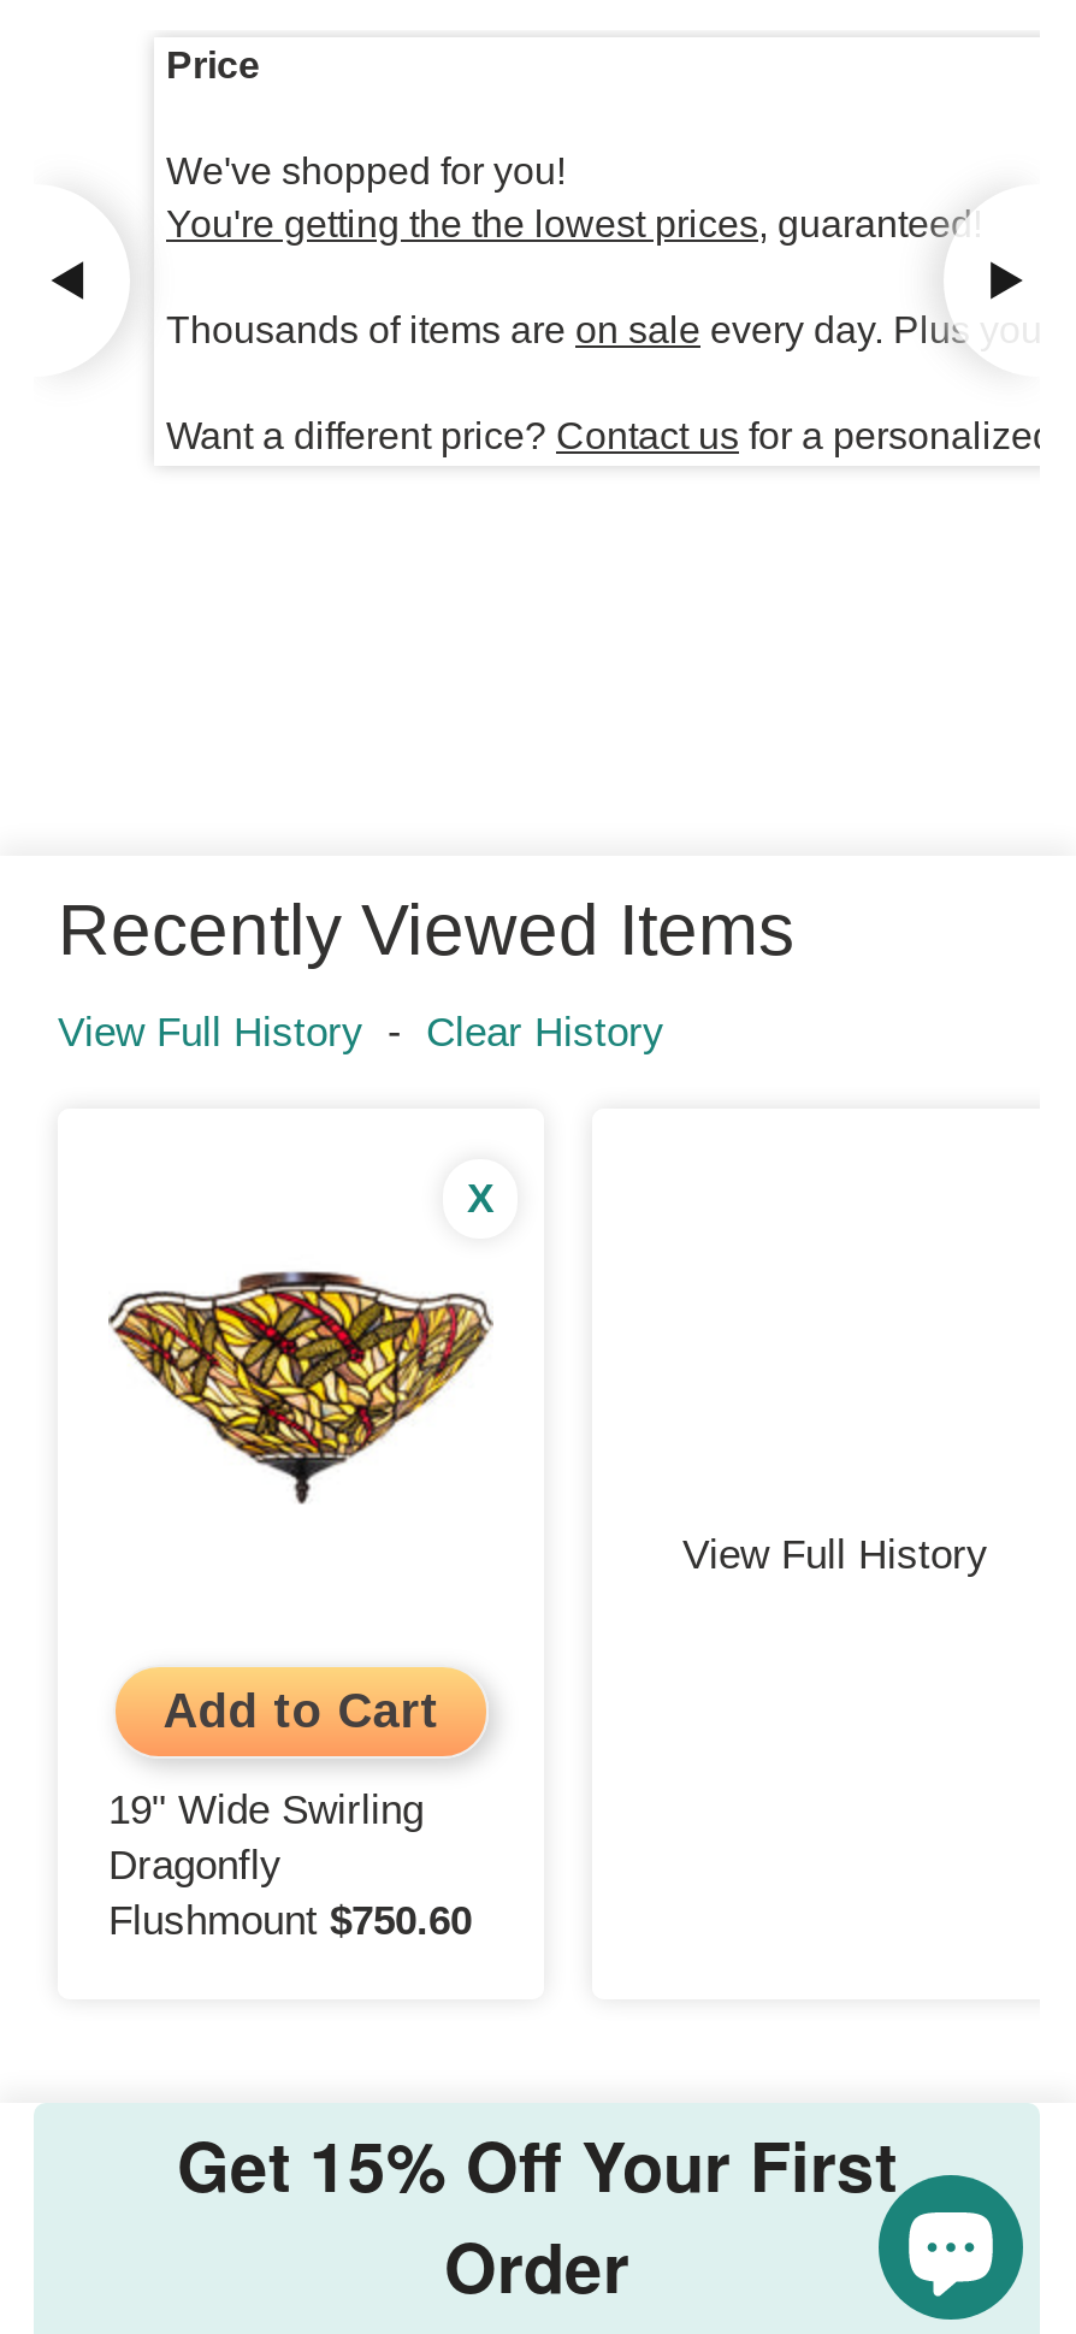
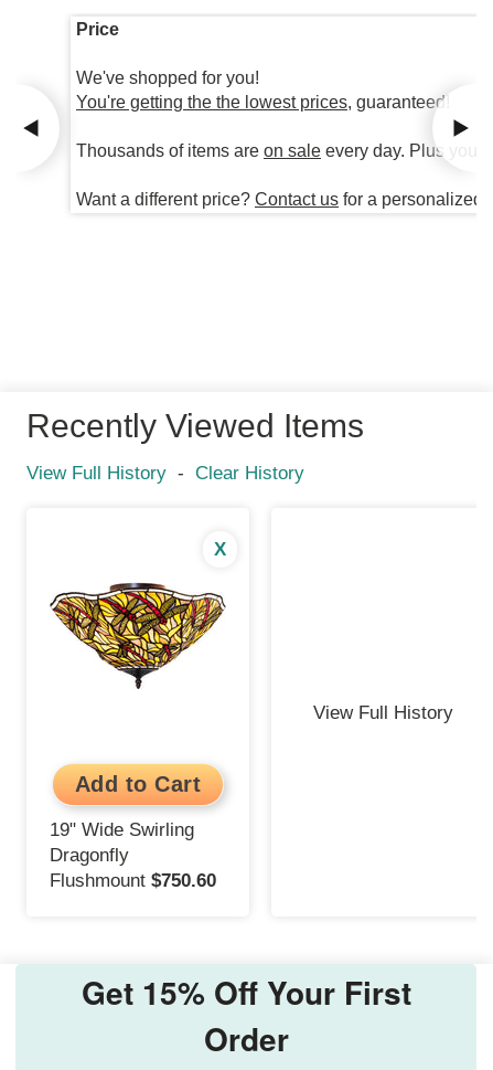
[876,2173,1025,2322] [image] -> none

